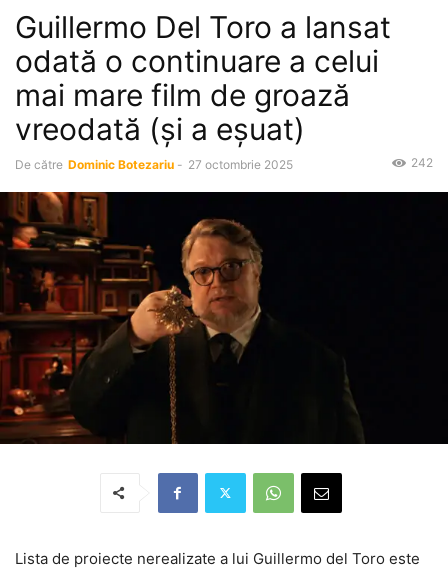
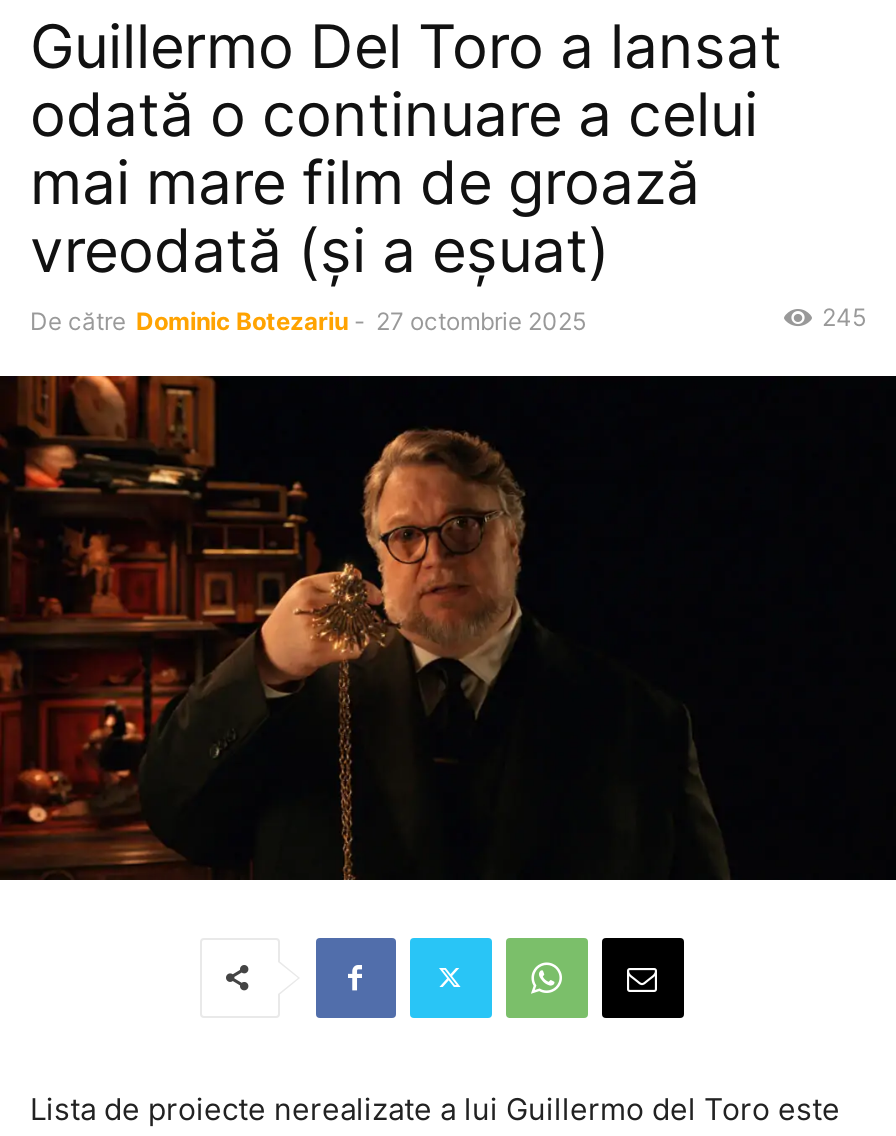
[411,155,433,170] 242 -> [822,302,866,332] 245

